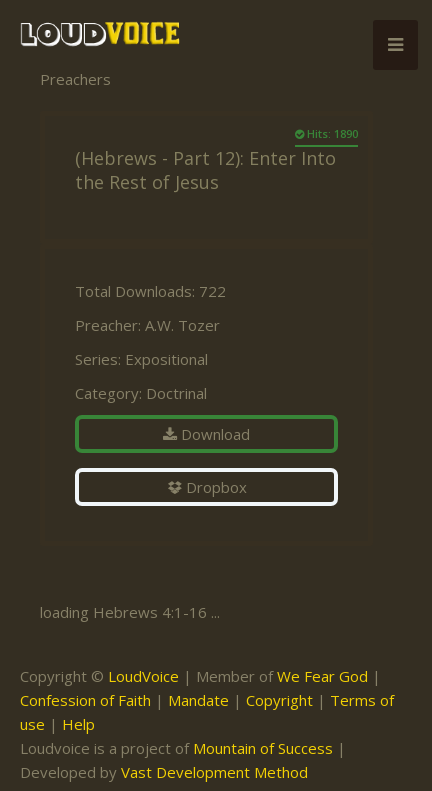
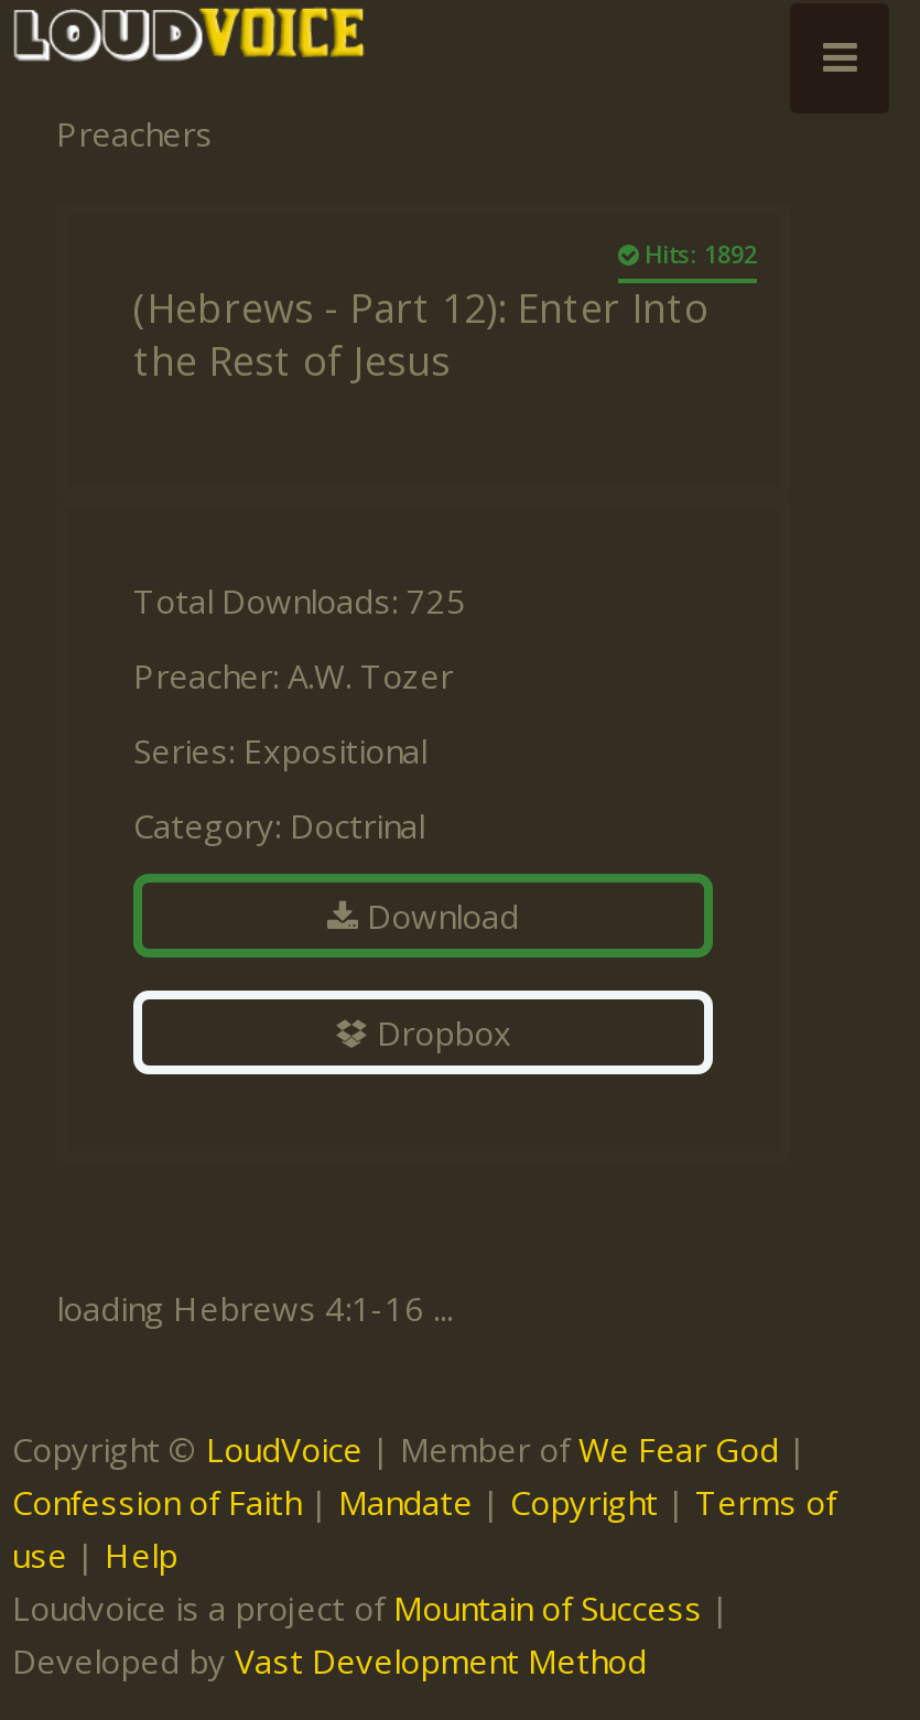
[304,126,358,141] Hits: 1890 -> [638,237,757,270] Hits: 1892
[75,281,226,301] Total Downloads: 722 -> [133,578,466,623] Total Downloads: 725

